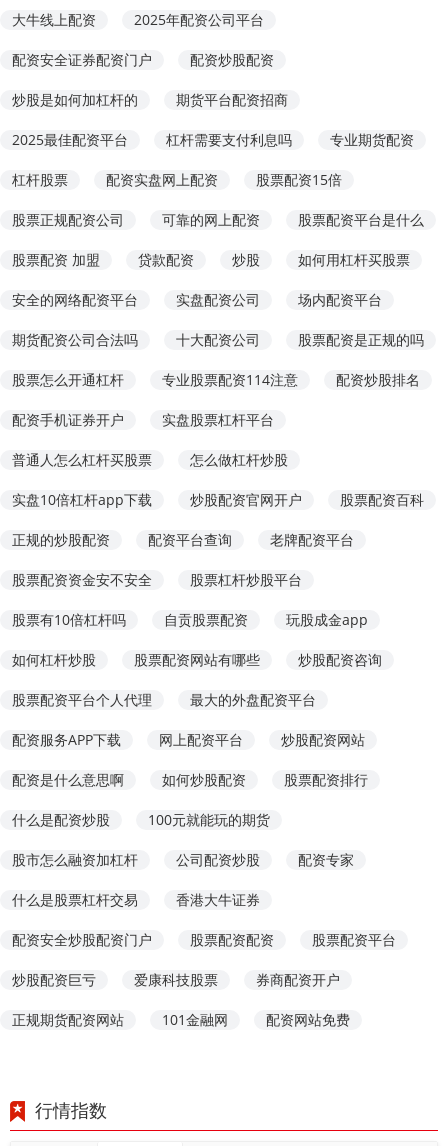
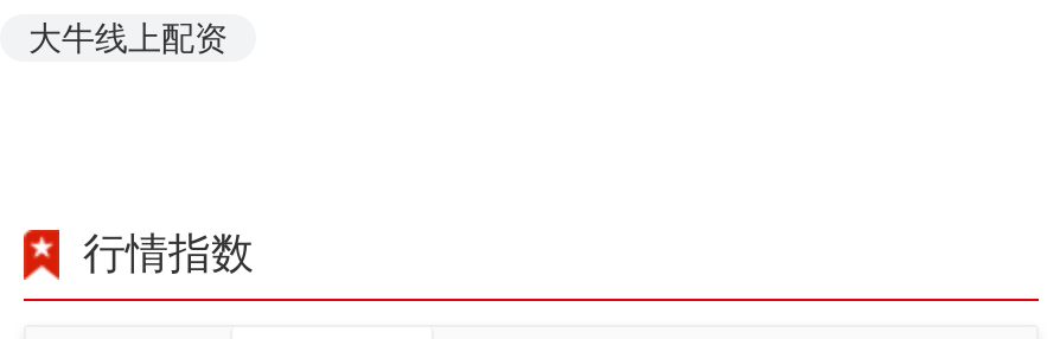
[12,10,424,1029] 2025年配资公司平台 | 配资安全证券配资门户 | 配资炒股配资 | 炒股是如何加杠杆的 | 期货平台配资招商 | 2025最佳配资平台 | 杠杆需要支付利息吗 | 专业期货配资 | 杠杆股票 | 配资实盘网上配资 | 股票配资15倍 | 股票正规配资公司 | 可靠的网上配资 | 股票配资平台是什么 | 股票配资 加盟 | 贷款配资 | 炒股 | 如何用杠杆买股票 | 安全的网络配资平台 | 实盘配资公司 | 场内配资平台 | 期货配资公司合法吗 | 十大配资公司 | 股票配资是正规的吗 | 股票怎么开通杠杆 | 专业股票配资114注意 | 配资炒股排名 | 配资手机证券开户 | 实盘股票杠杆平台 | 普通人怎么杠杆买股票 | 怎么做杠杆炒股 | 实盘10倍杠杆app下载 | 炒股配资官网开户 | 股票配资百科 | 正规的炒股配资 | 配资平台查询 | 老牌配资平台 | 股票配资资金安不安全 | 股票杠杆炒股平台 | 股票有10倍杠杆吗 | 自贡股票配资 | 玩股成金app | 如何杠杆炒股 | 股票配资网站有哪些 | 炒股配资咨询 | 股票配资平台个人代理 | 最大的外盘配资平台 | 配资服务APP下载 | 网上配资平台 | 炒股配资网站 | 配资是什么意思啊 | 如何炒股配资 | 股票配资排行 | 什么是配资炒股 | 100元就能玩的期货 | 股市怎么融资加杠杆 | 公司配资炒股 | 配资专家 | 什么是股票杠杆交易 | 香港大牛证券 | 配资安全炒股配资门户 | 股票配资配资 | 股票配资平台 | 炒股配资巨亏 | 爱康科技股票 | 券商配资开户 | 正规期货配资网站 | 101金融网 | 配资网站免费 -> none

